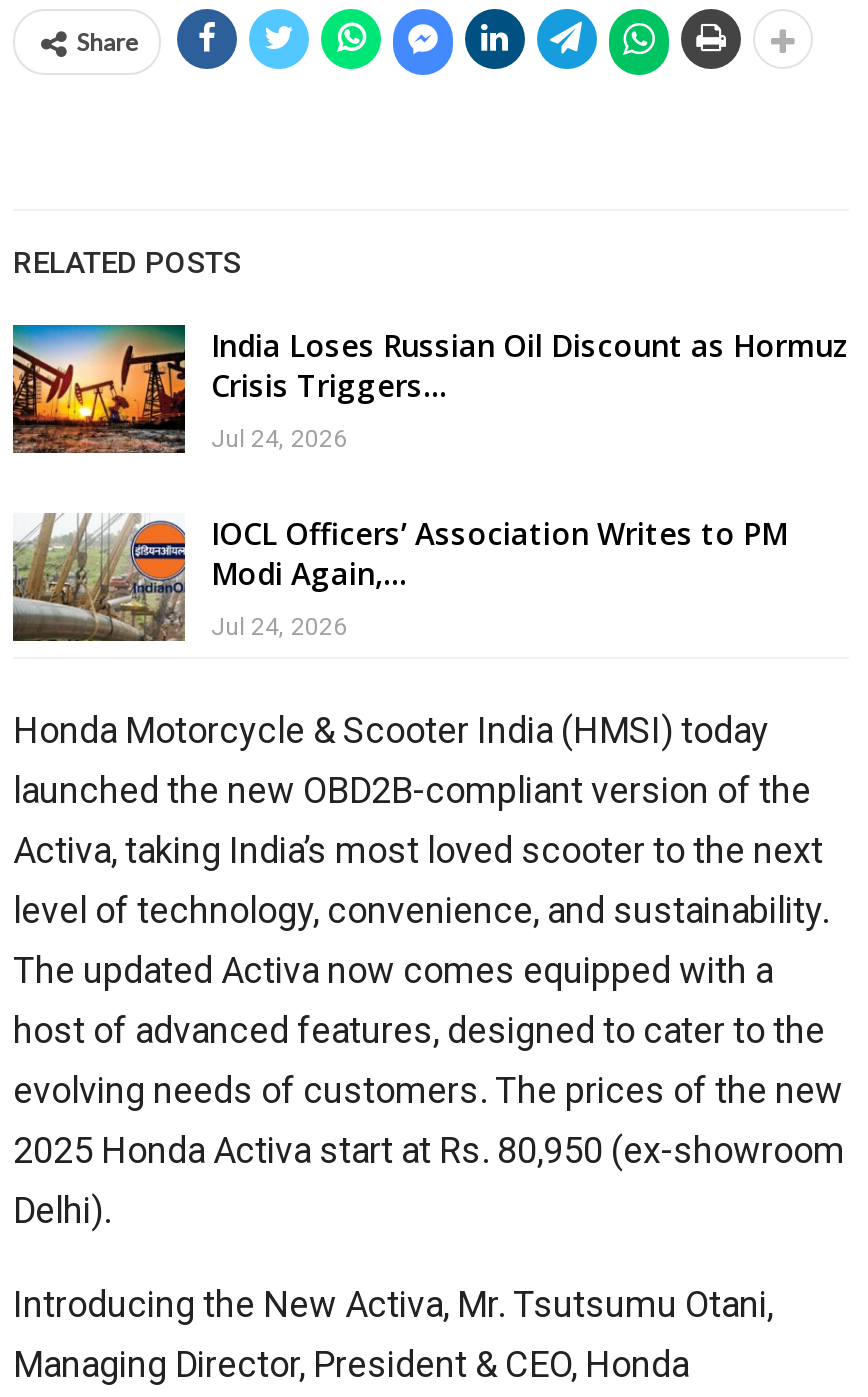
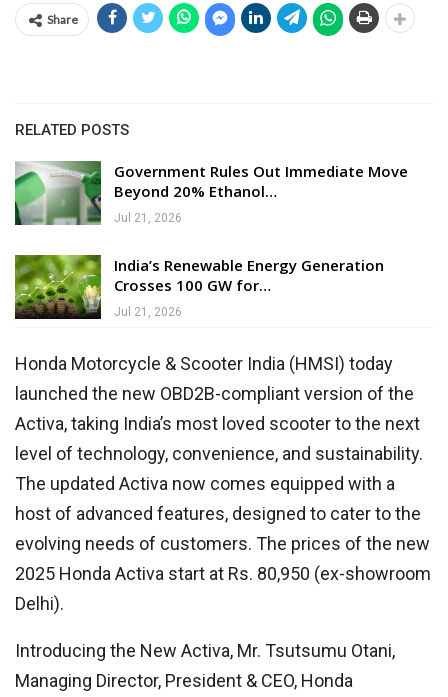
[11,323,849,455] [image] | India Loses Russian Oil Discount as Hormuz | Crisis Triggers… -> [14,160,408,225] [image] | Government Rules Out Immediate Move | Beyond 20% Ethanol…
[211,425,347,453] Jul 24, 2026 -> [114,211,182,225] Jul 21, 2026
[11,513,787,643] [image] | IOCL Officers’ Association Writes to PM | Modi Again,… -> [14,254,384,320] [image] | India’s Renewable Energy Generation | Crosses 100 GW for…
[211,613,347,641] Jul 24, 2026 -> [114,305,182,319] Jul 21, 2026

